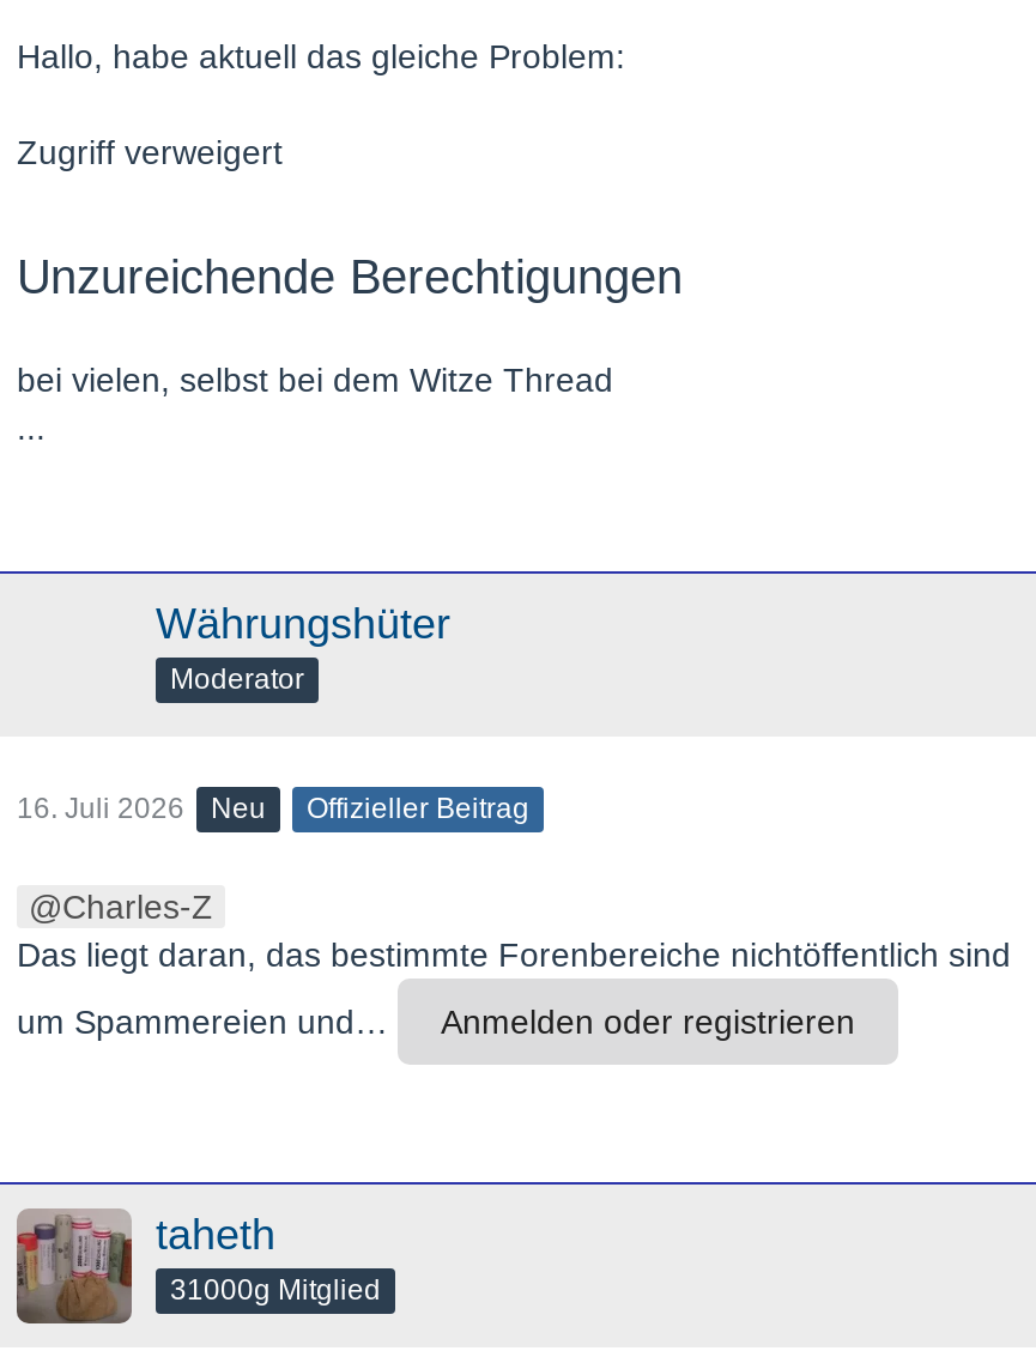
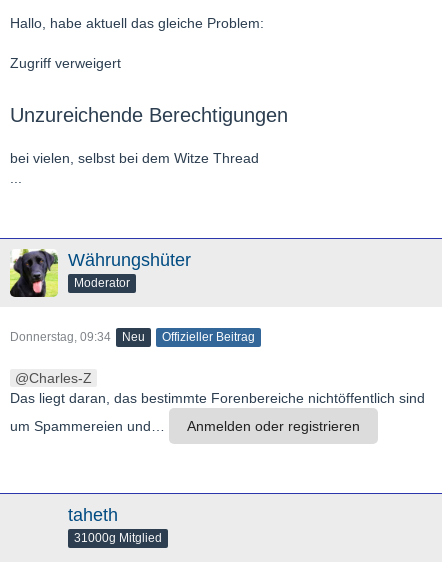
none -> [9,248,59,298] [image]
[17,792,529,826] 16. Juli 2026 Neu Offizieller Beitrag -> [10,330,255,344] Donnerstag, 09:34 Neu Offizieller Beitrag
[14,1208,134,1326] [image] -> none

